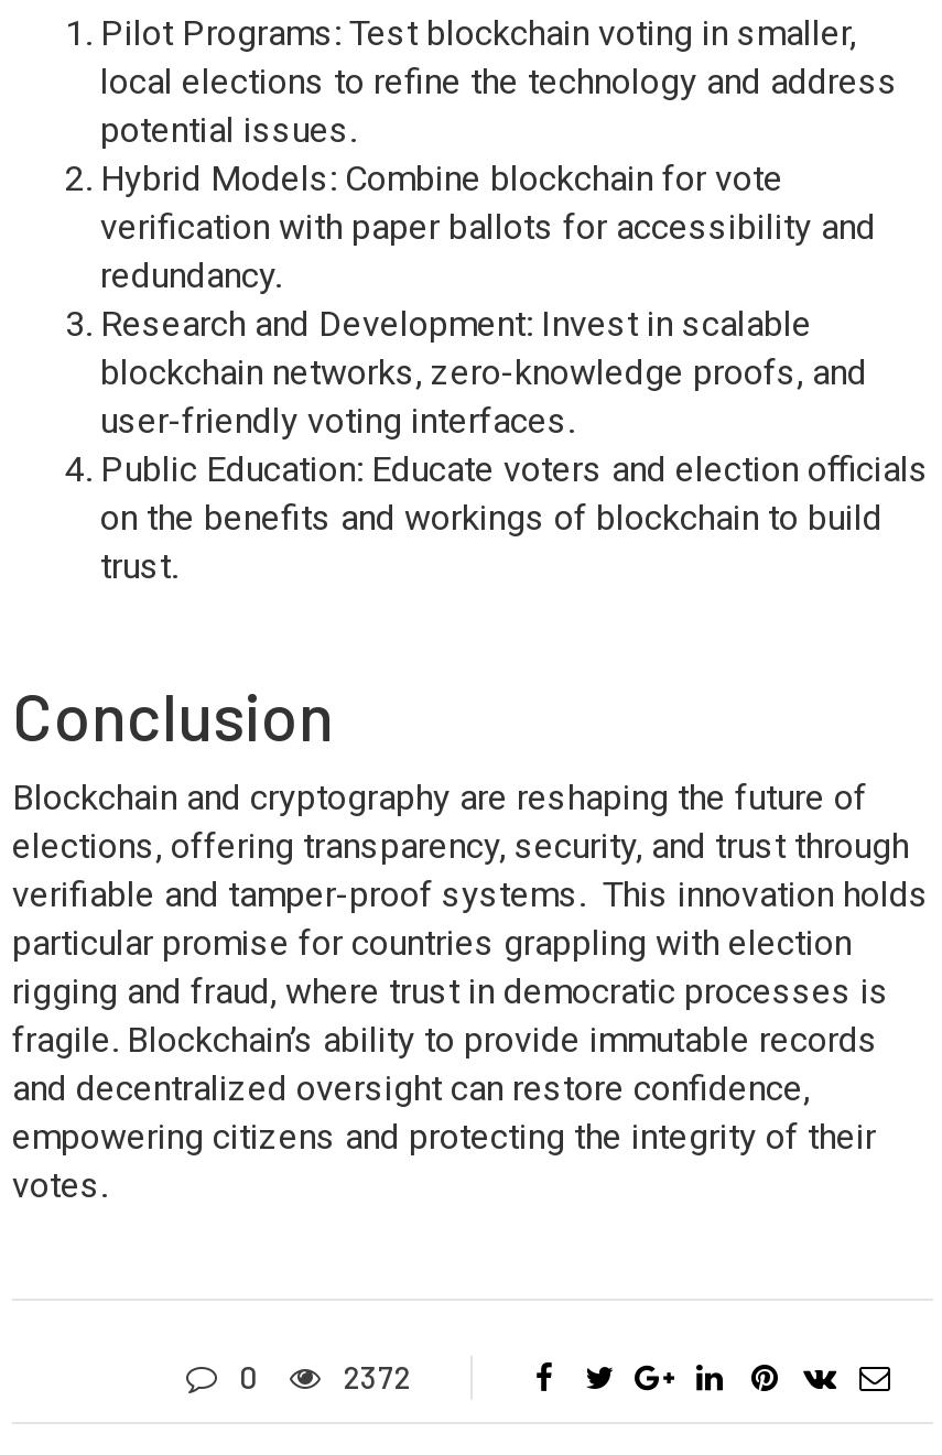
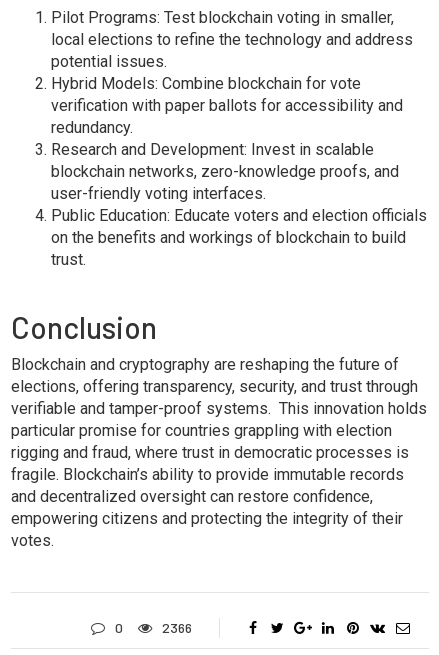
[343,1358,411,1396] 2372 -> [162,619,192,636] 2366

